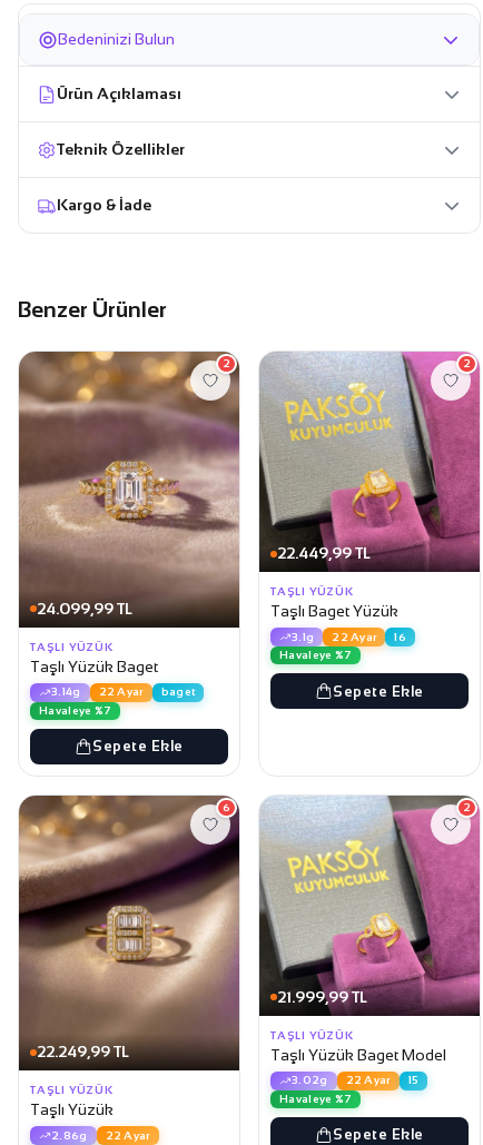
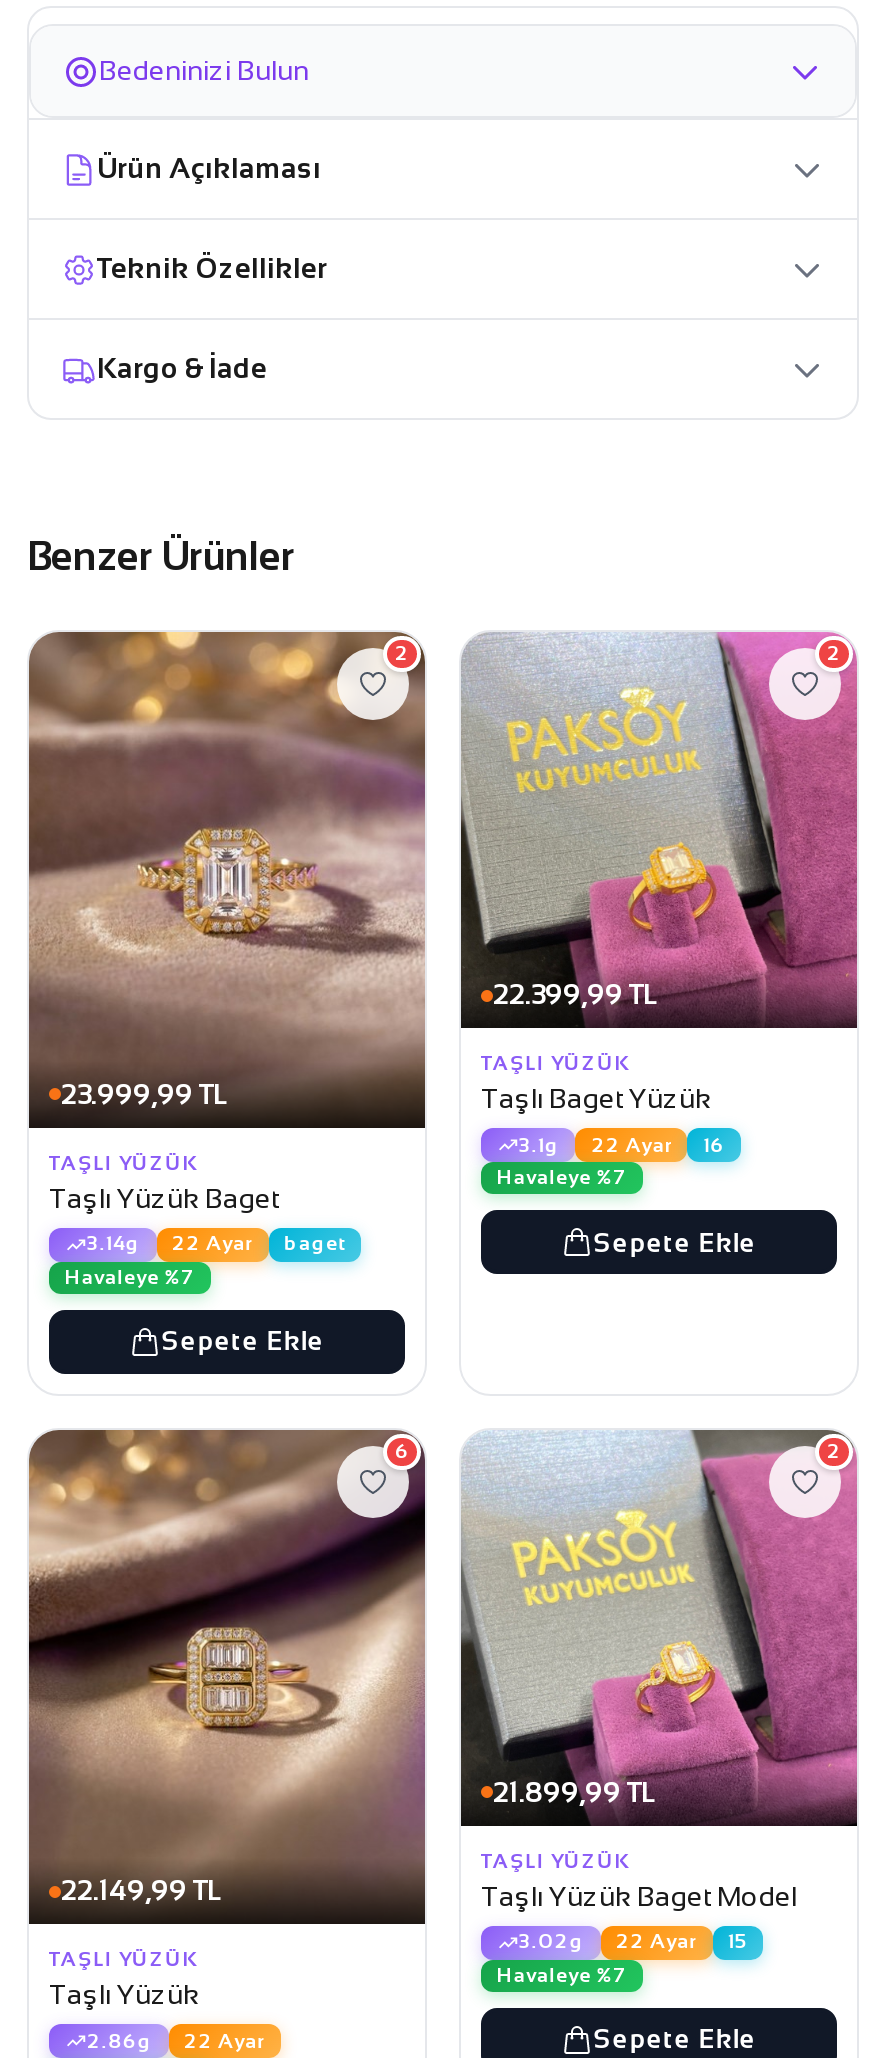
[277,544,371,562] 22.449,99 TL -> [493,978,657,1010] 22.399,99 TL
[37,599,132,617] 24.099,99 TL -> [61,1077,227,1109] 23.999,99 TL
[277,988,367,1005] 21.999,99 TL -> [493,1775,655,1807] 21.899,99 TL
[37,1043,129,1060] 22.249,99 TL -> [61,1874,221,1906] 22.149,99 TL

